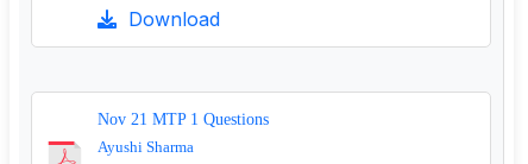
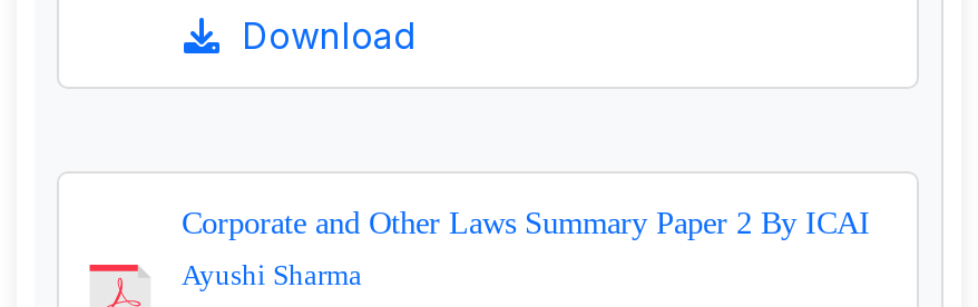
[98,109,269,128] Nov 21 MTP 1 Questions -> [182,204,870,240] Corporate and Other Laws Summary Paper 2 By ICAI

